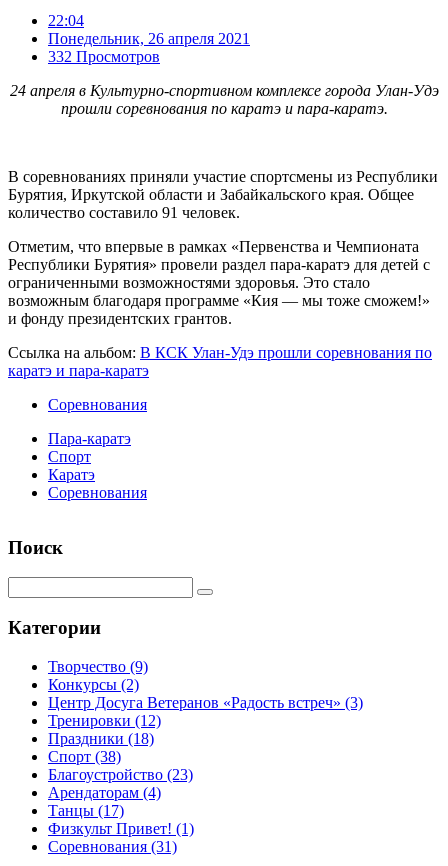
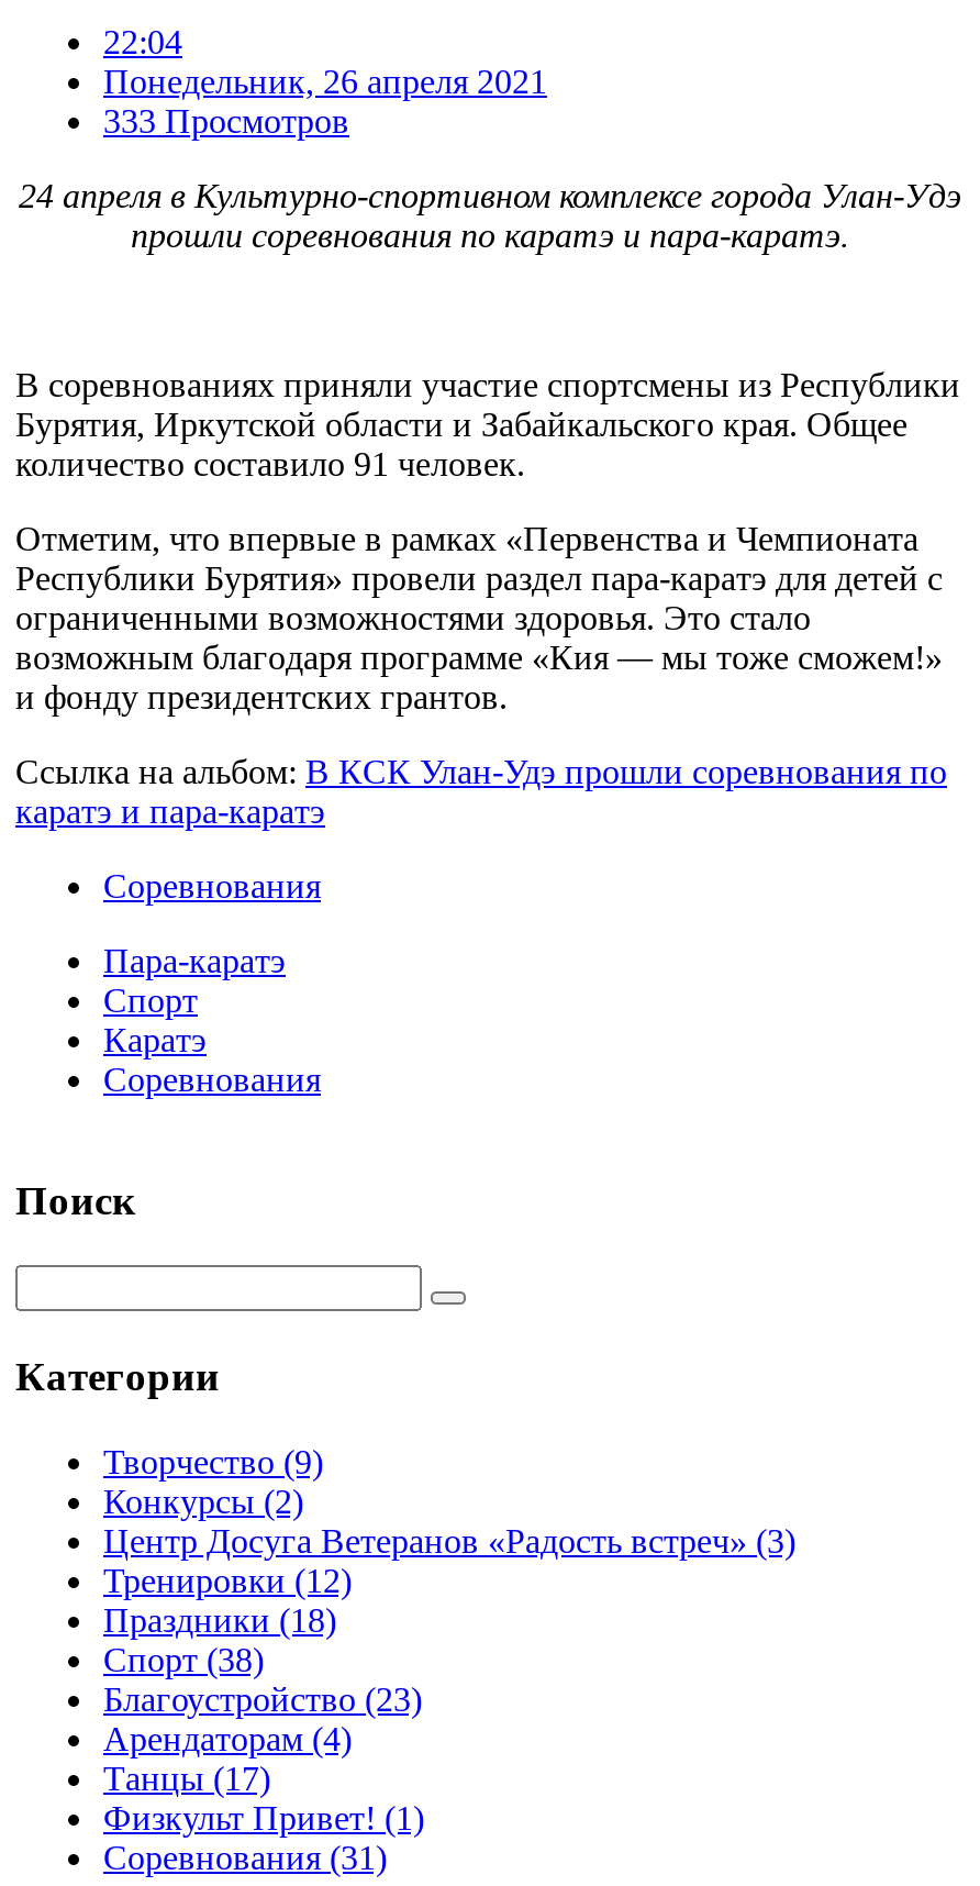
[48,48,160,65] 332 Просмотров -> [103,102,349,139] 333 Просмотров

